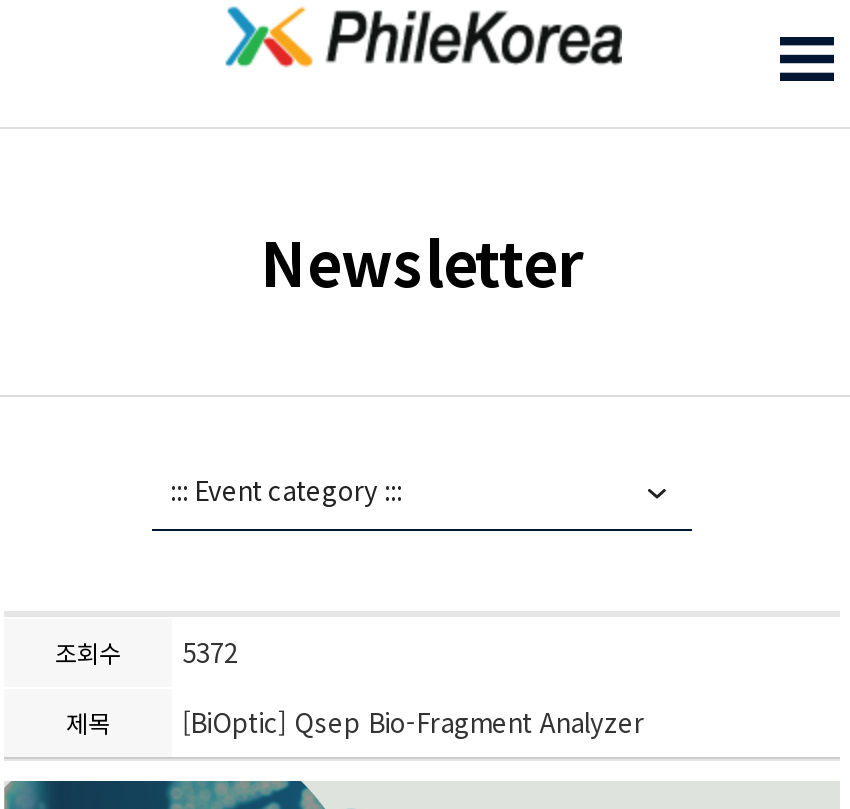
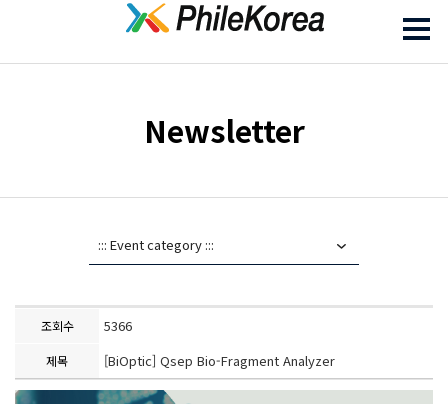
[55,633,238,671] 조회수 5372 -> [40,316,132,335] 조회수 5366

